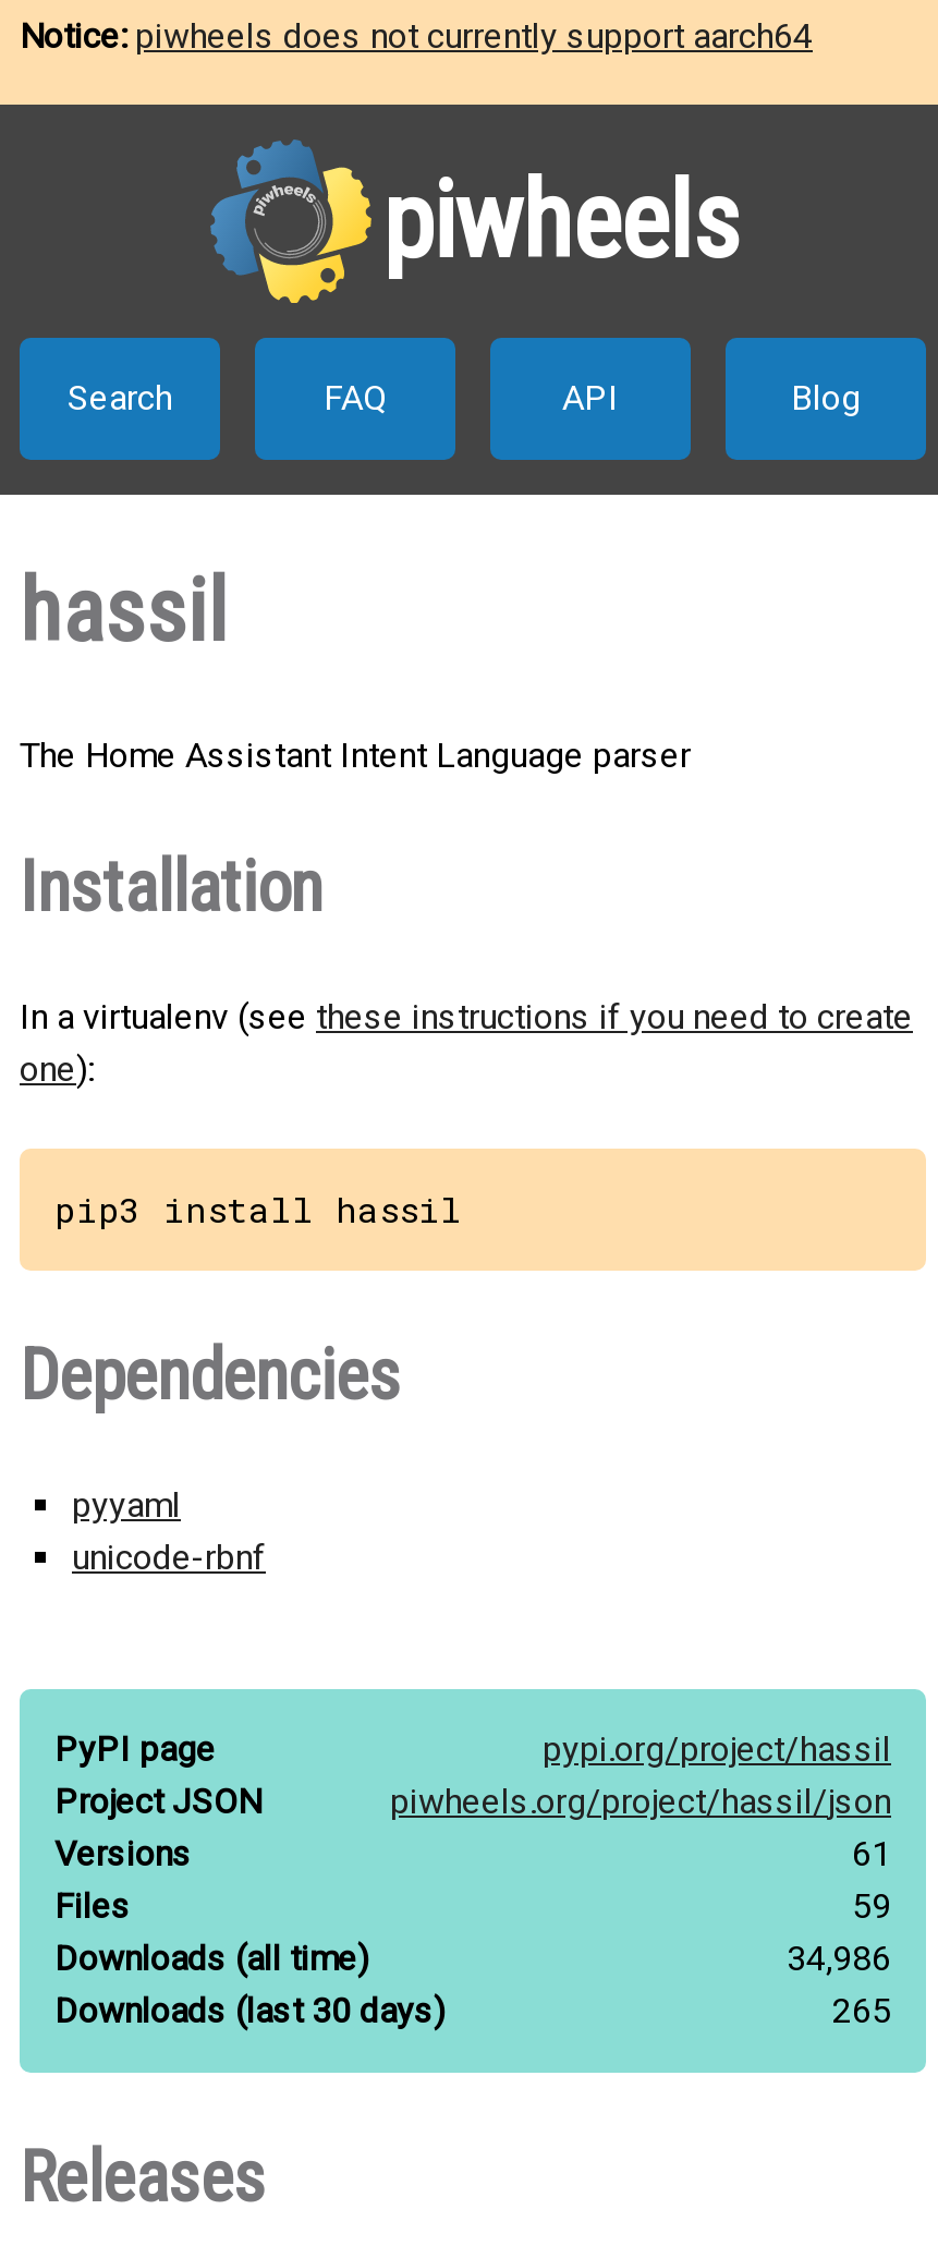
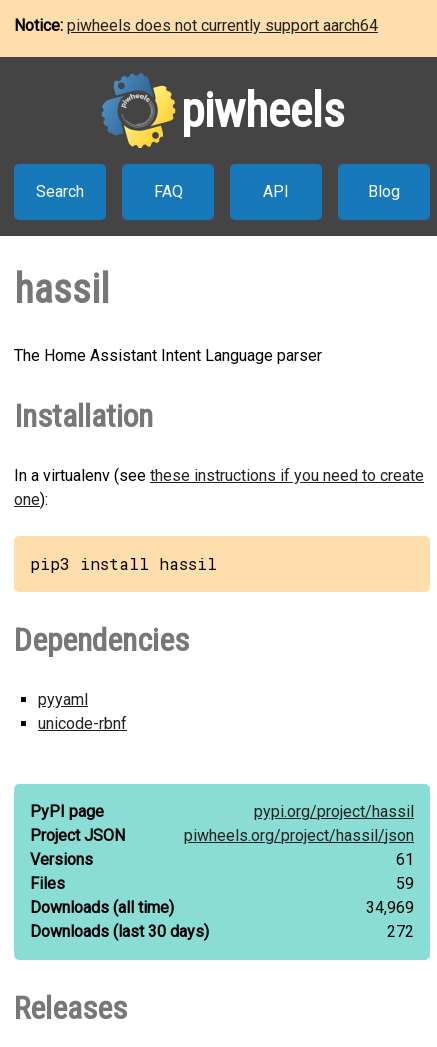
[787,1938,891,1979] 34,986 -> [366,898,414,917] 34,969
[832,1990,891,2031] 265 -> [387,922,414,941] 272

